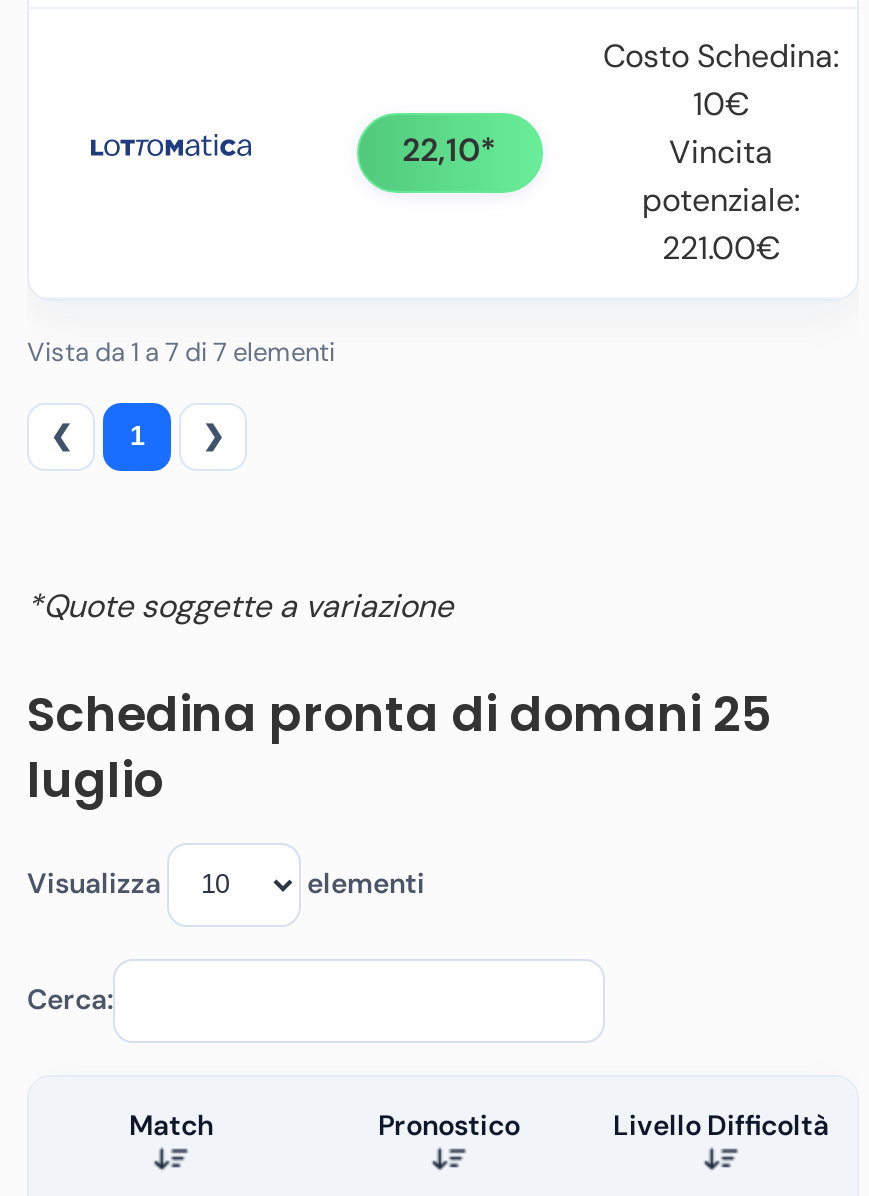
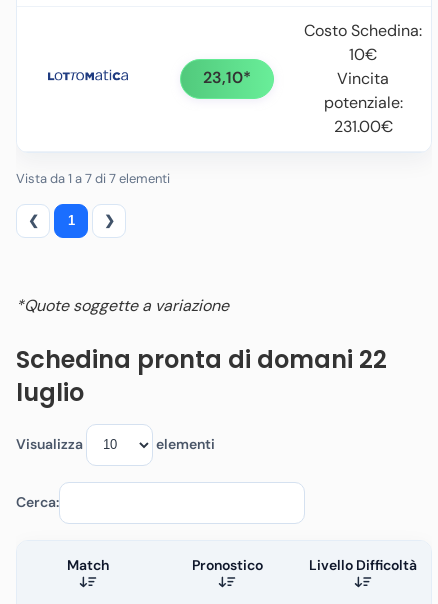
[402,129,496,171] 22,10* -> [203,67,251,88] 23,10*
[662,227,780,269] 221.00€ -> [333,116,392,137] 231.00€
[27,681,771,747] Schedina pronta di domani 25 -> [16,343,387,376] Schedina pronta di domani 22

